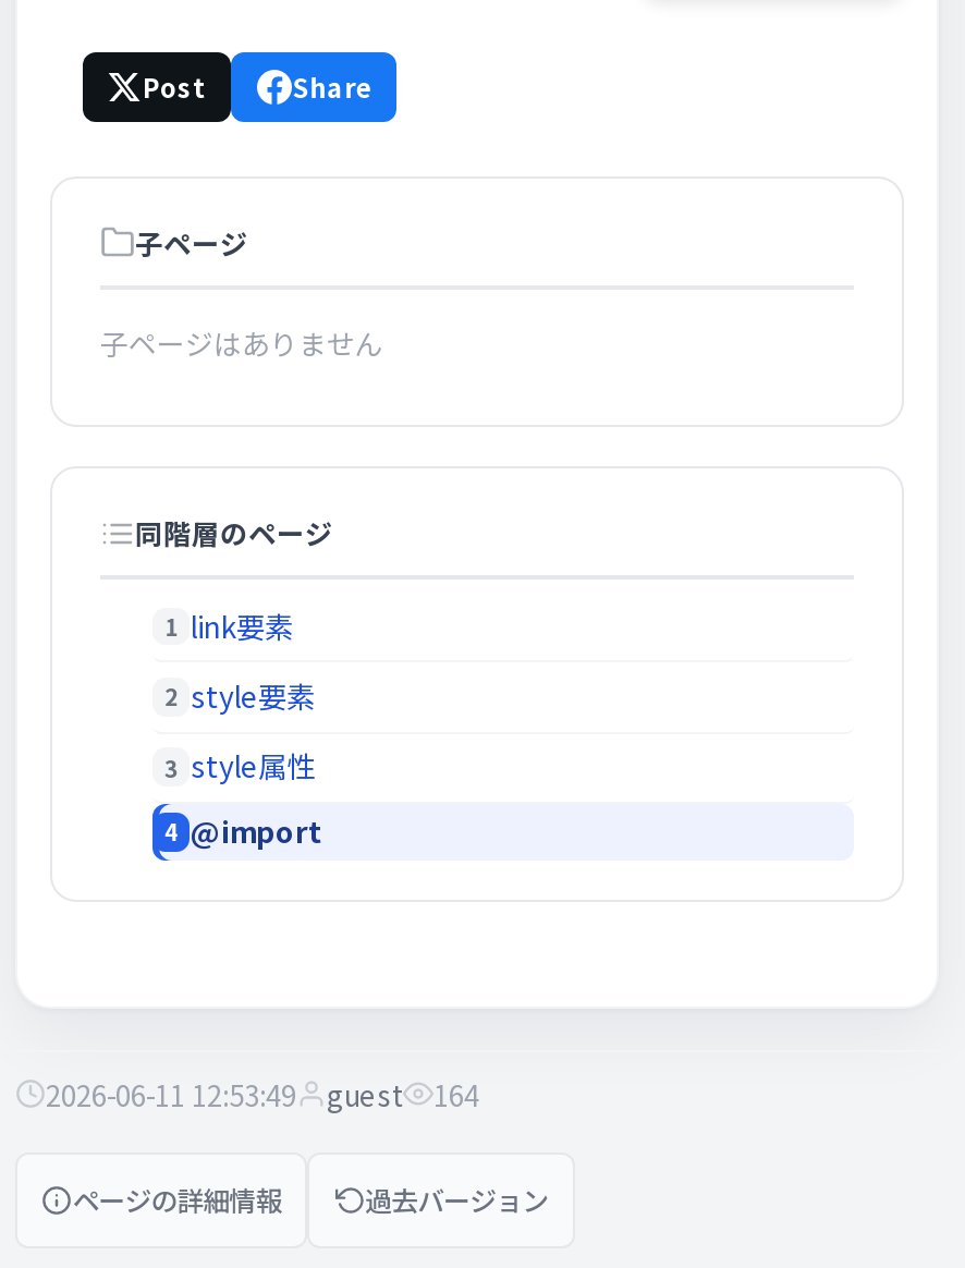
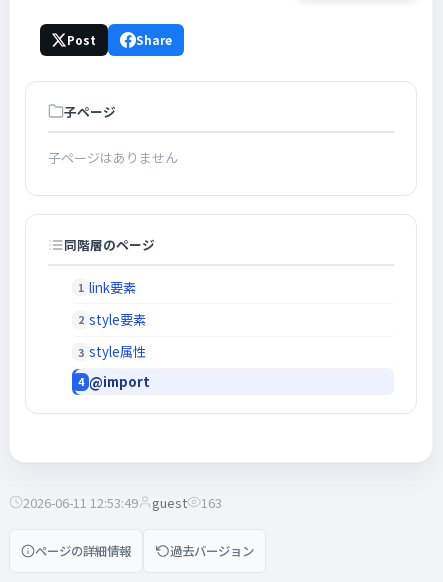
[46,1074,479,1115] 2026-06-11 12:53:49 guest 164 -> [23,493,222,512] 2026-06-11 12:53:49 guest 163

